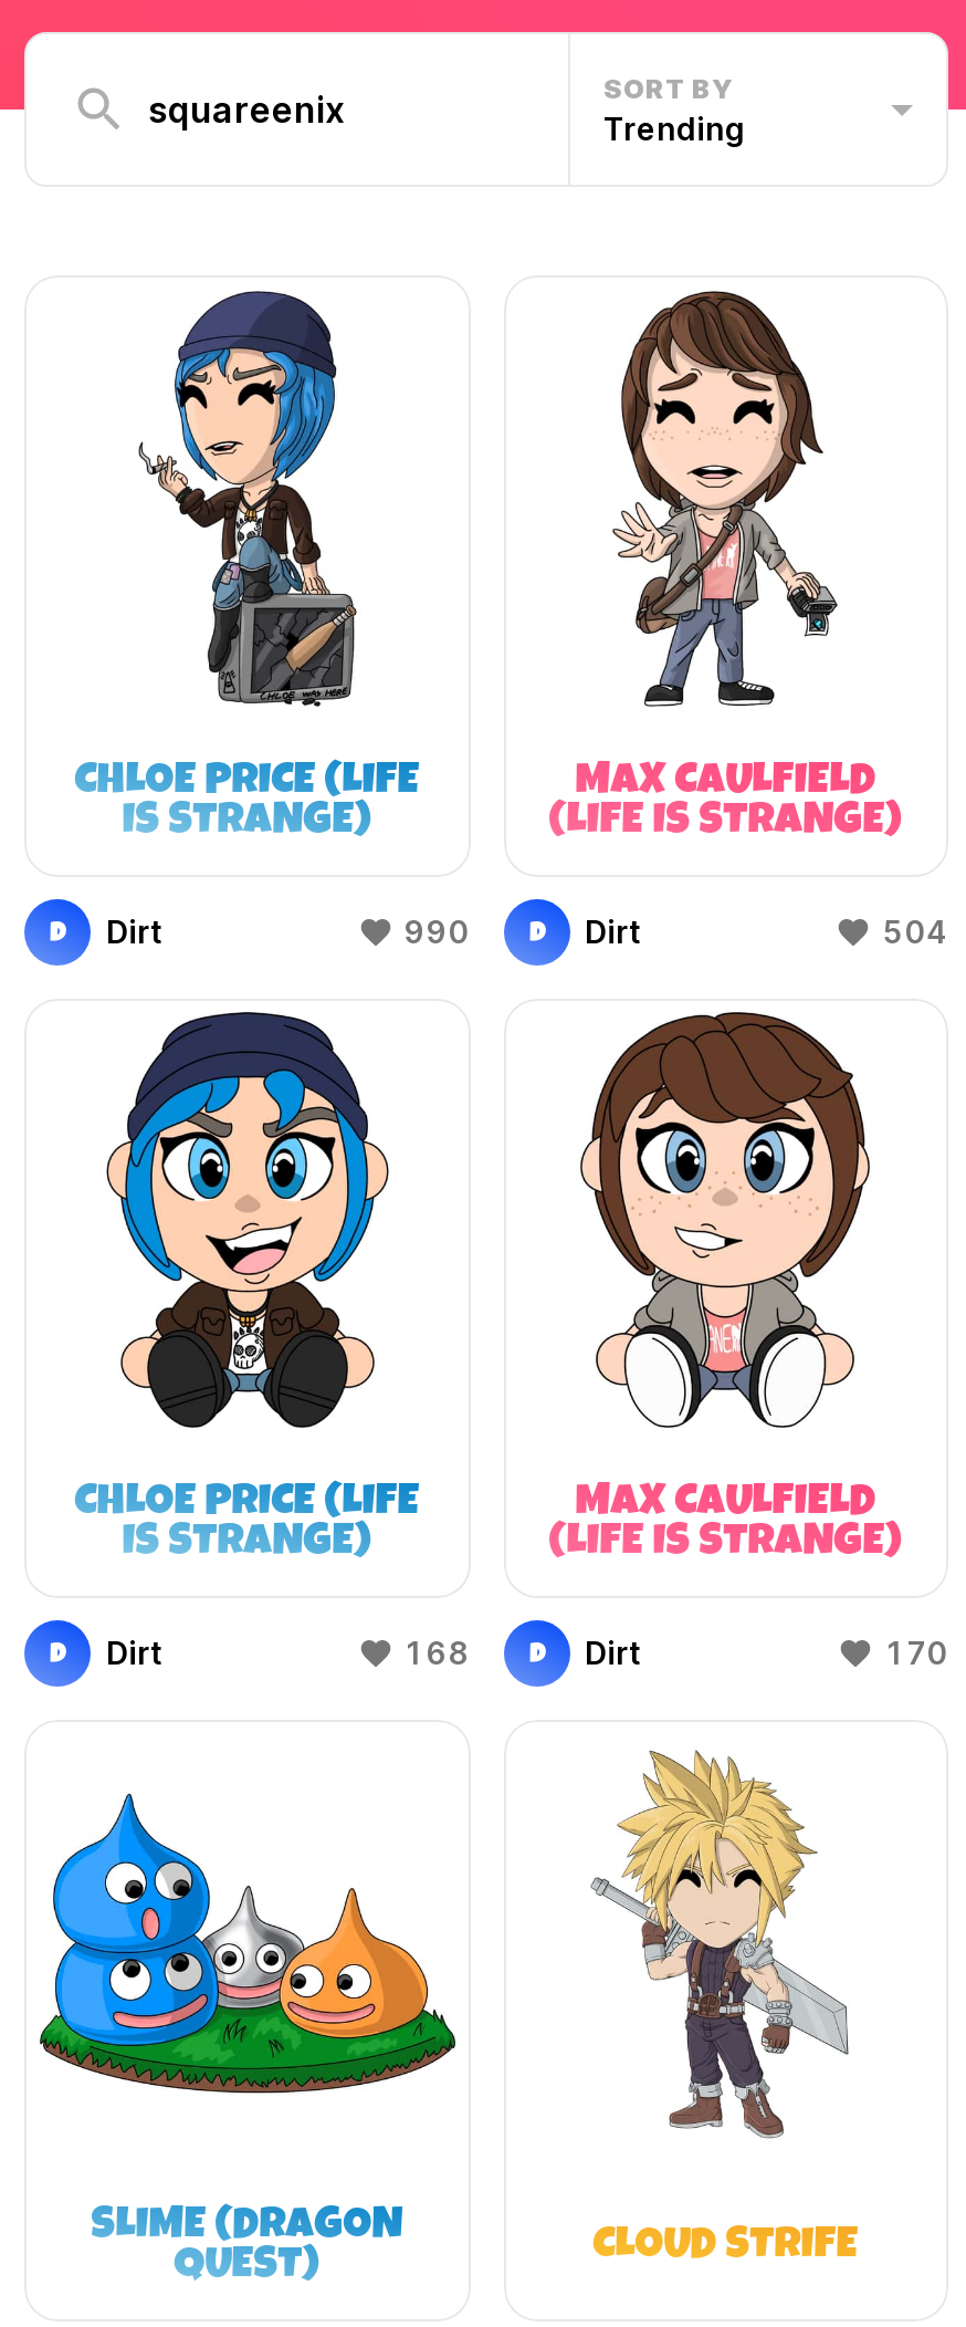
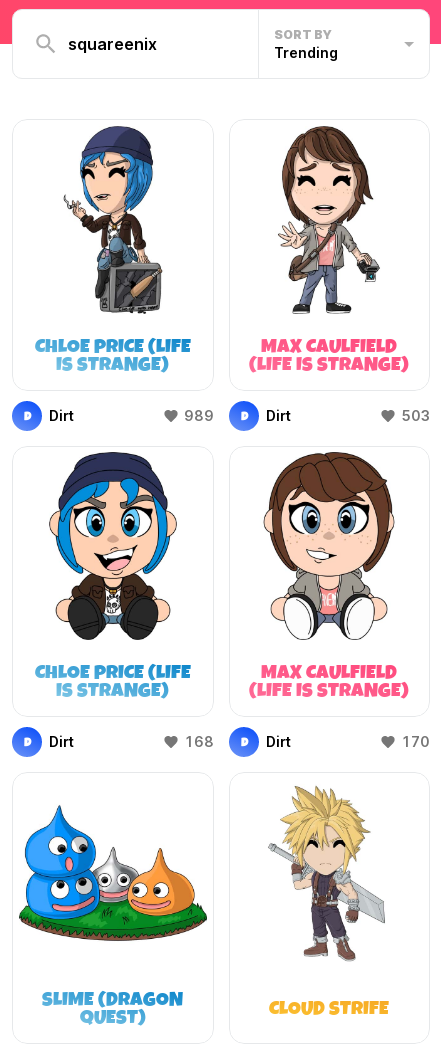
[403,911,470,949] 990 -> [183,406,213,423] 989
[882,911,948,949] 504 -> [401,406,430,423] 503

